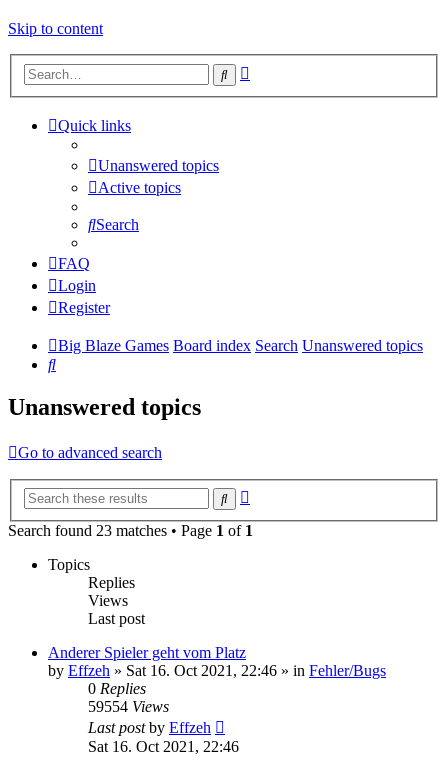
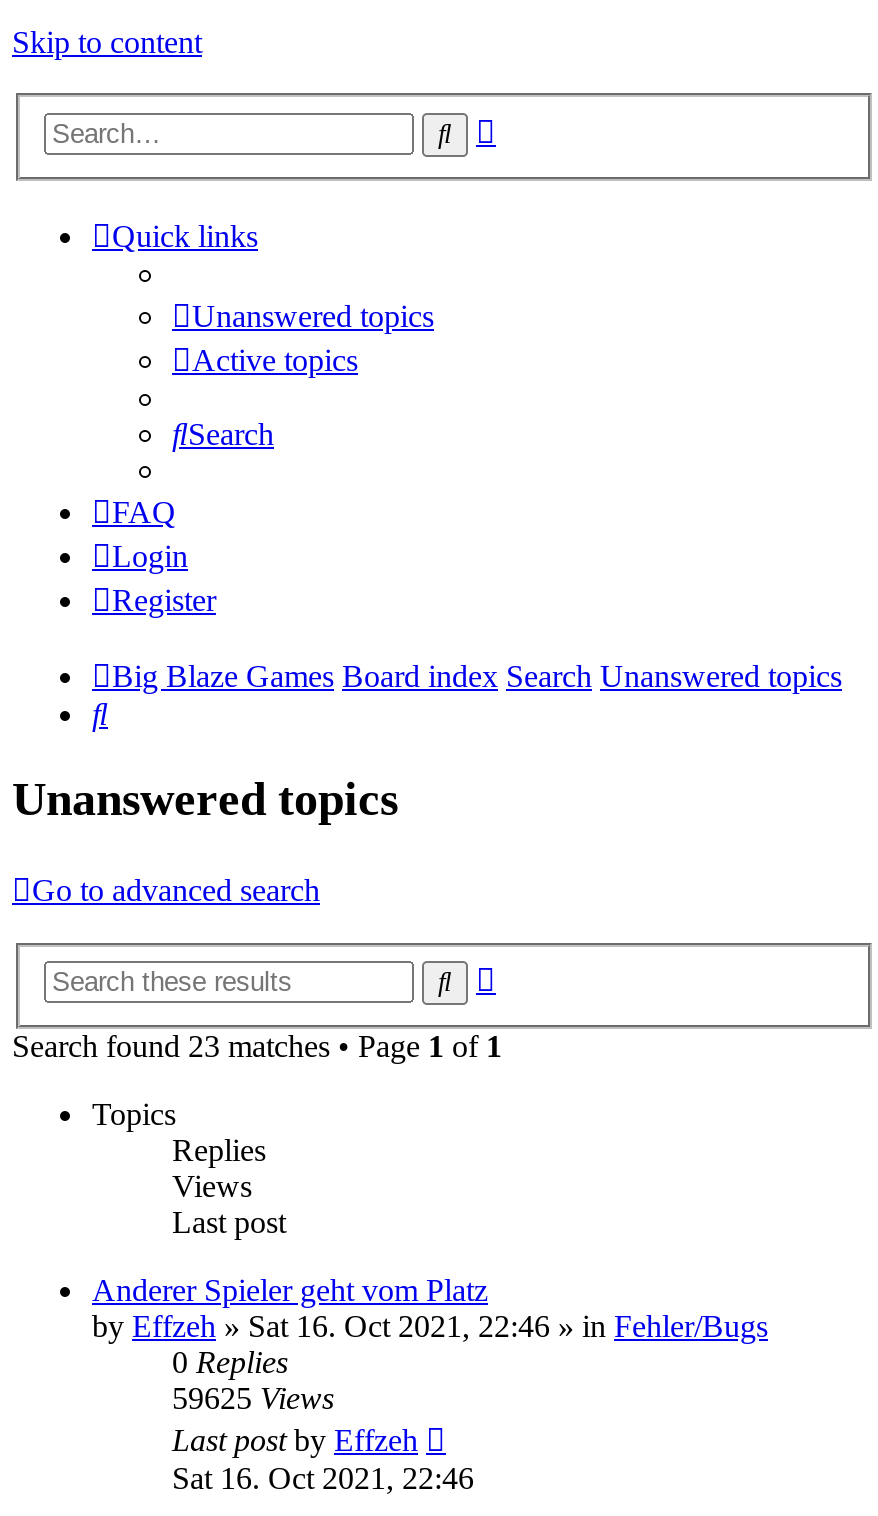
[88,698,169,715] 59554 Views -> [172,1382,334,1416] 59625 Views

